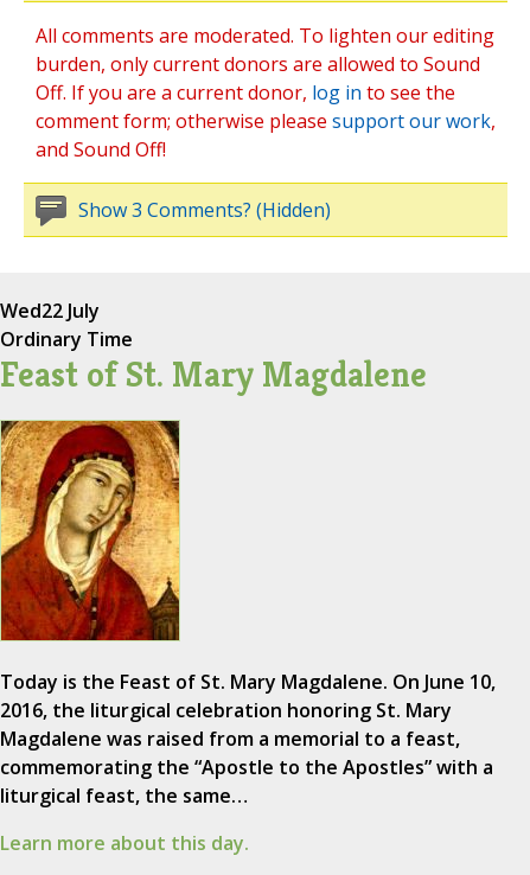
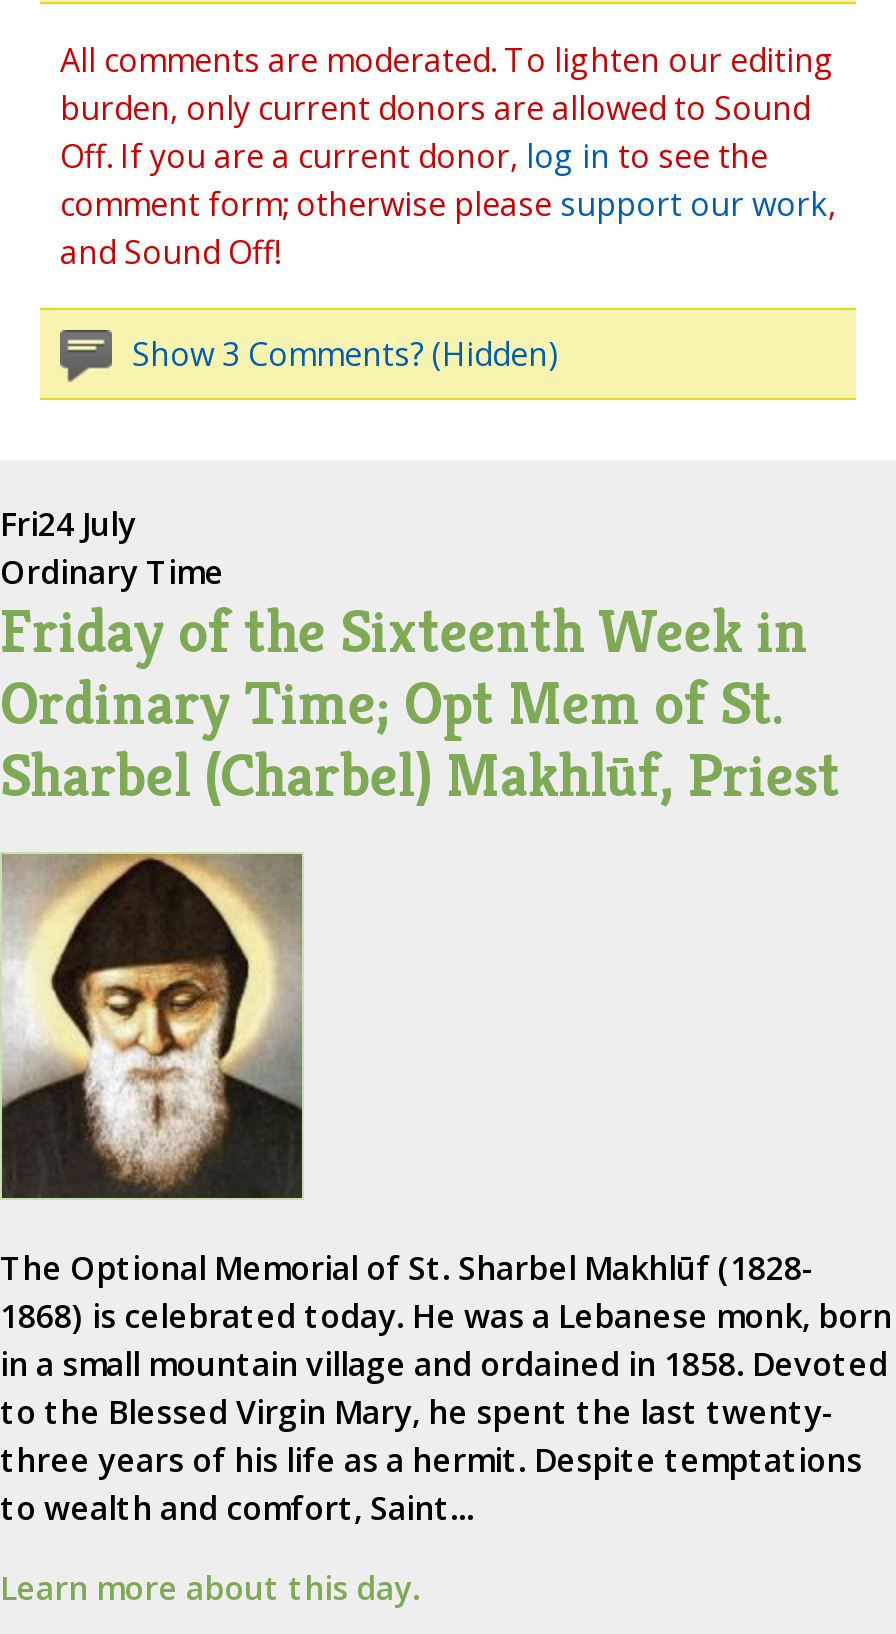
[0,298,100,324] Wed22 July -> [0,502,136,546] Fri24 July
[0,352,427,397] Feast of St. Mary Magdalene -> [0,594,840,814] Friday of the Sixteenth Week in | Ordinary Time; Opt Mem of St. | Sharbel (Charbel) Makhlūf, Priest
[4,492,180,632] [image] -> [6,852,304,1114] [image]
[0,669,496,809] Today is the Feast of St. Mary Magdalene. On June 10, | 2016, the liturgical celebration honoring St. Mary | Magdalene was raised from a memorial to a feast, | commemorating the “Apostle to the Apostles” with a | liturgical feast, the same… -> [0,1246,892,1530] The Optional Memorial of St. Sharbel Makhlūf (1828- | 1868) is celebrated today. He was a Lebanese monk, born | in a small mountain village and ordained in 1858. Devoted | to the Blessed Virgin Mary, he spent the last twenty- | three years of his life as a hermit. Despite temptations | to wealth and comfort, Saint…

